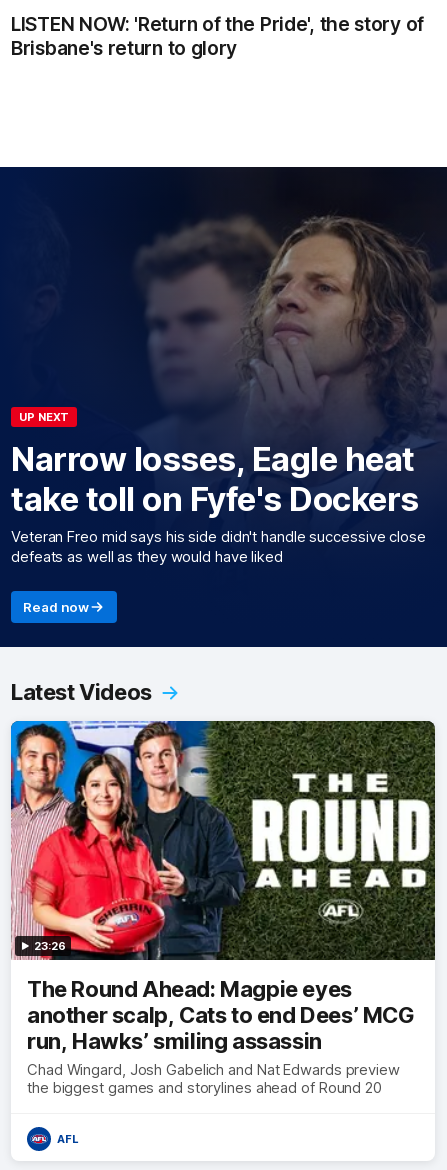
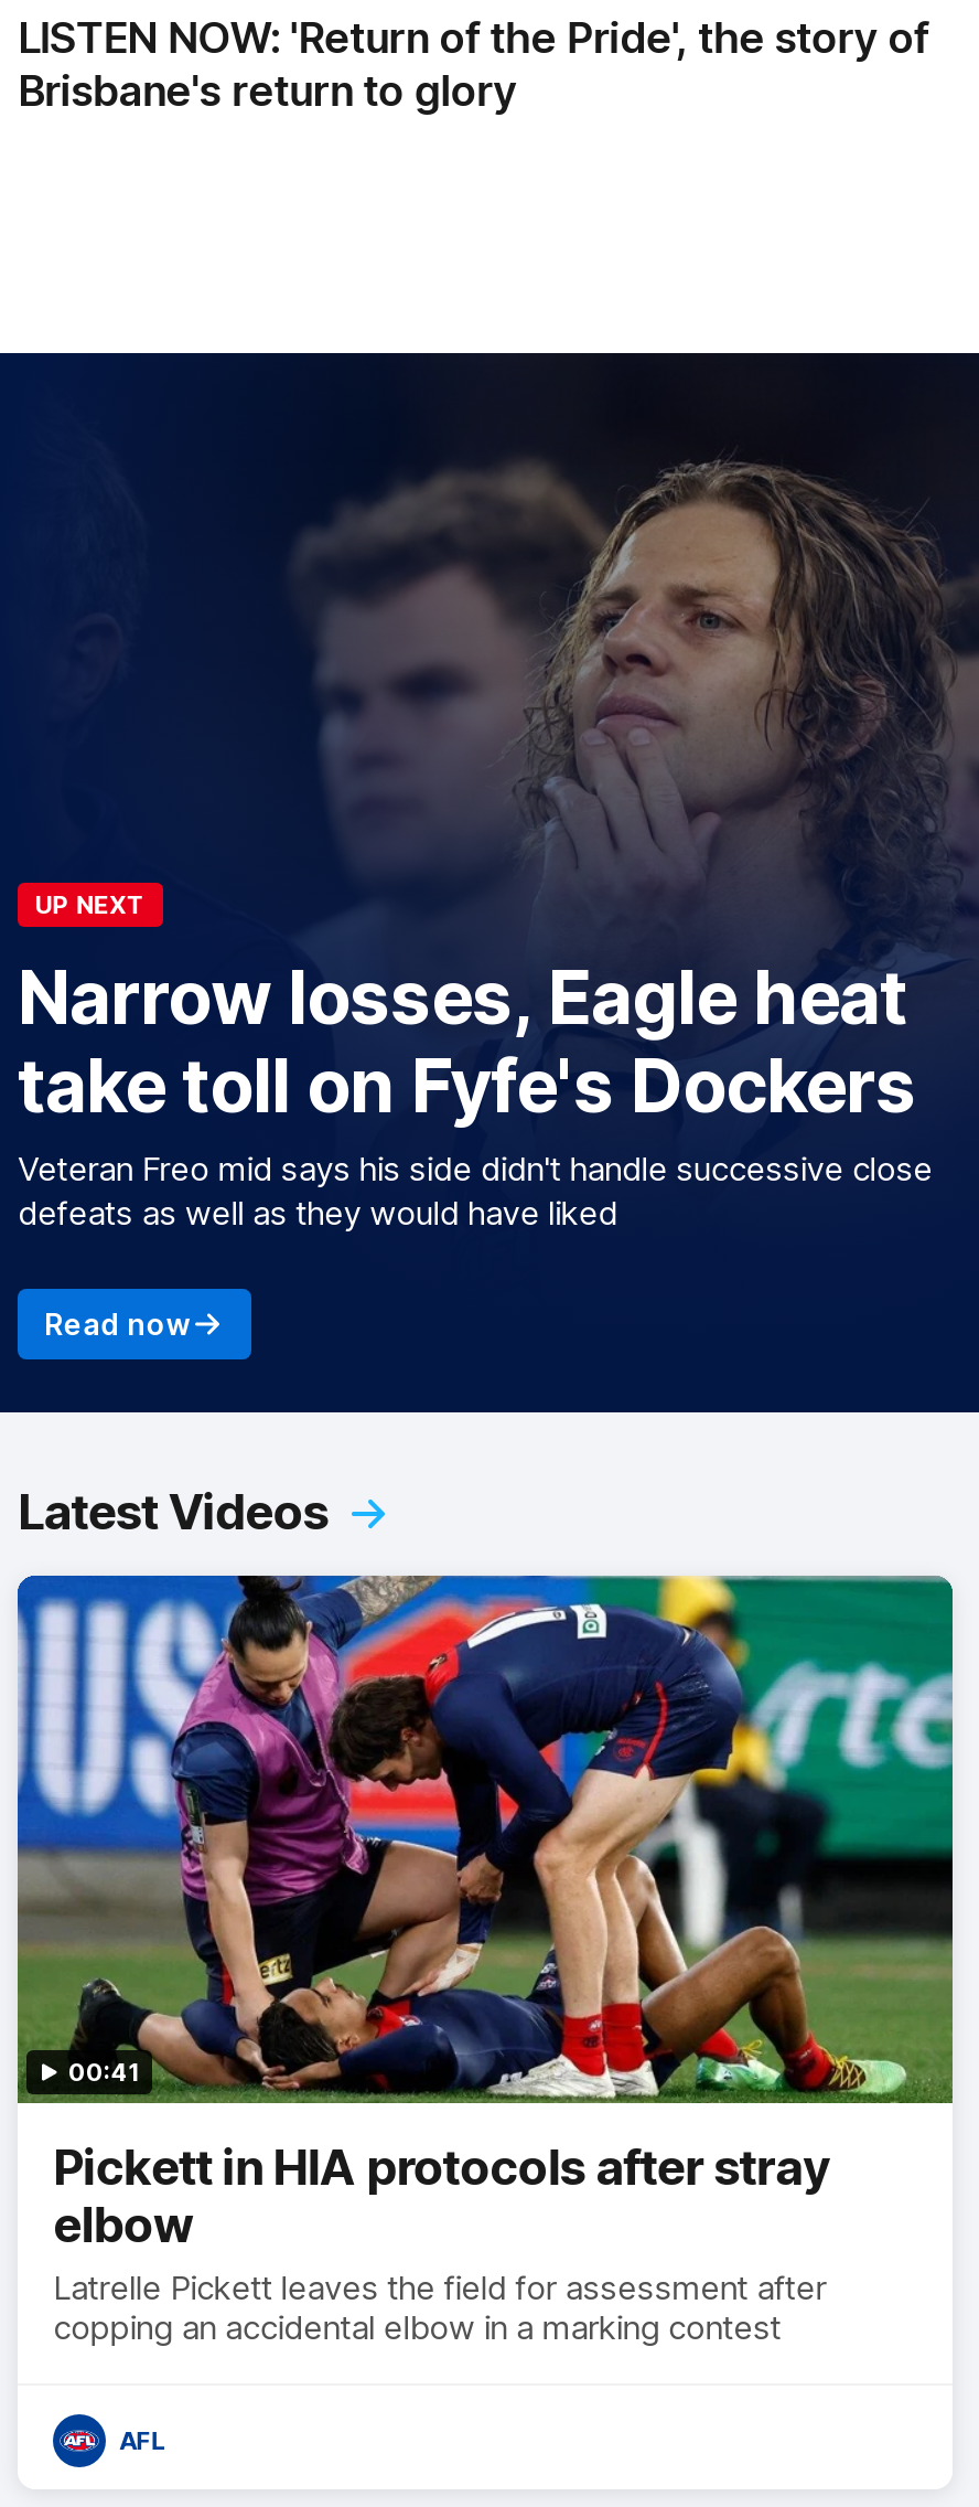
[10,720,436,961] [image] | 23:26 -> [15,1573,955,2103] [image] | 00:41
[27,976,415,1097] The Round Ahead: Magpie eyes | another scalp, Cats to end Dees’ MCG | run, Hawks’ smiling assassin | Chad Wingard, Josh Gabelich and Nat Edwards preview | the biggest games and storylines ahead of Round 20 -> [53,2138,830,2347] Pickett in HIA protocols after stray | elbow | Latrelle Pickett leaves the field for assessment after | copping an accidental elbow in a marking contest

